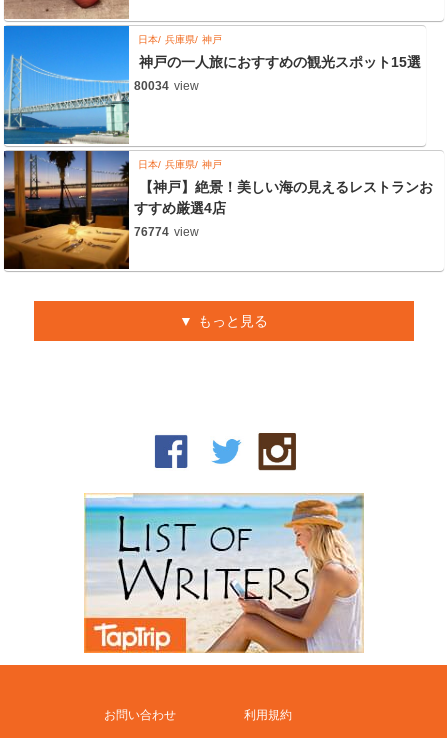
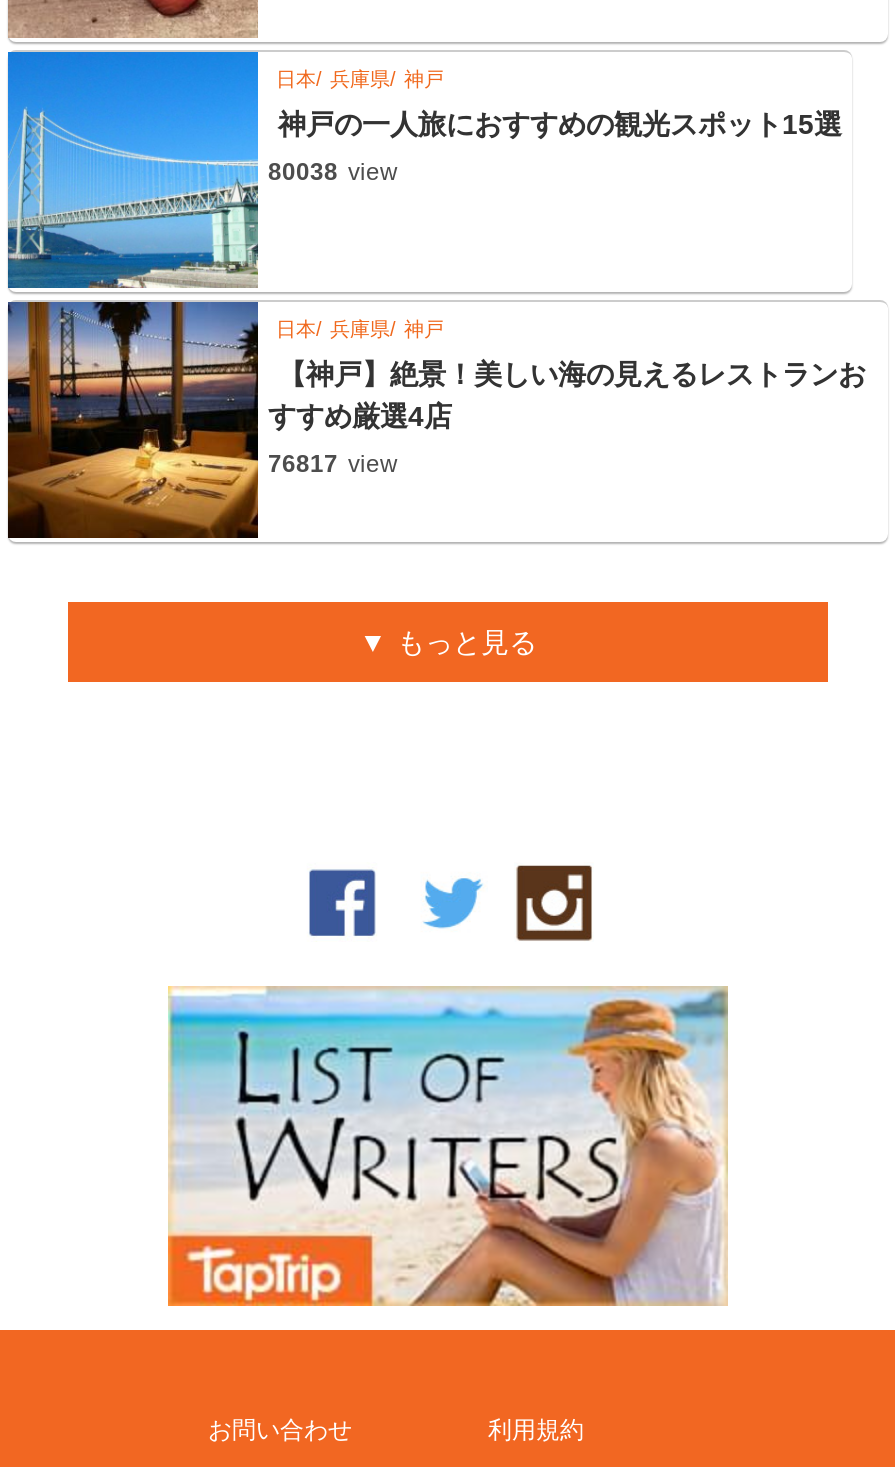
[134,79,199,93] 80034 view -> [268,158,398,186] 80038 view
[134,225,199,239] 76774 view -> [268,450,398,478] 76817 view

